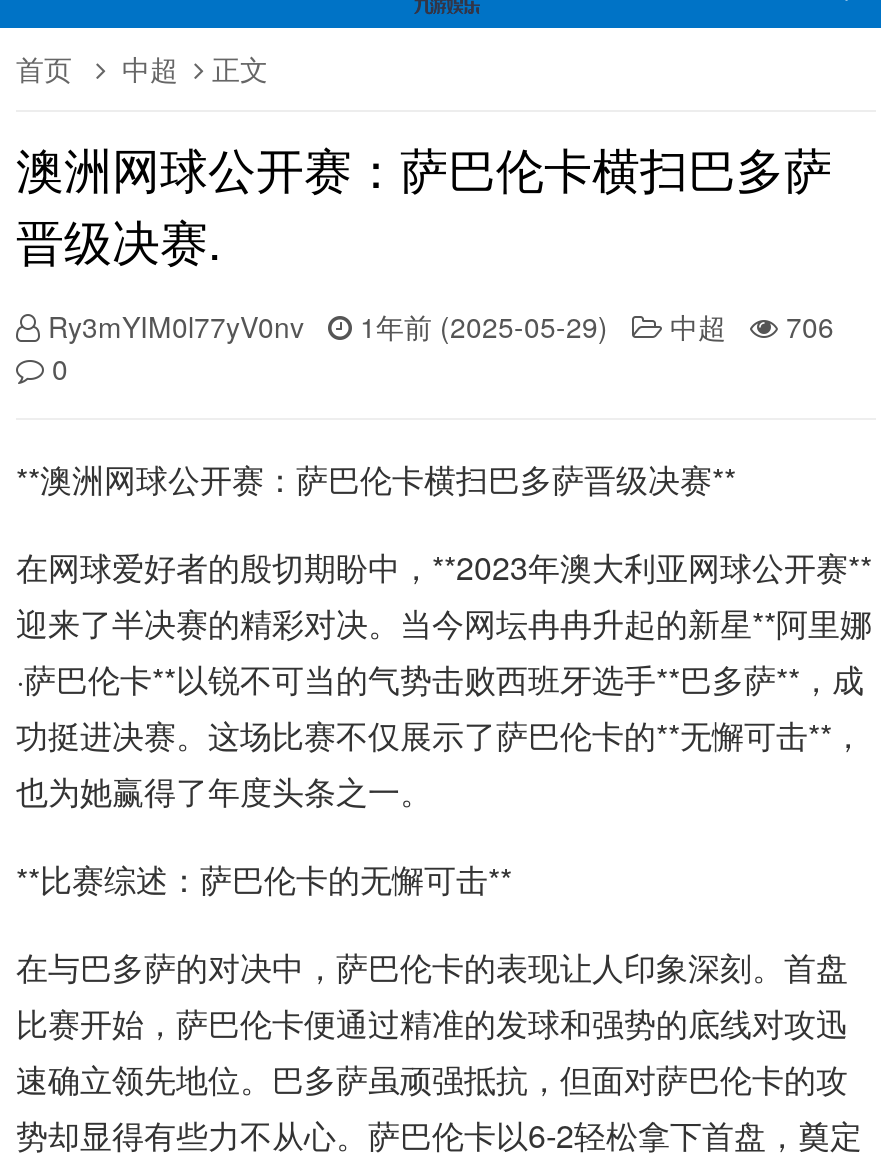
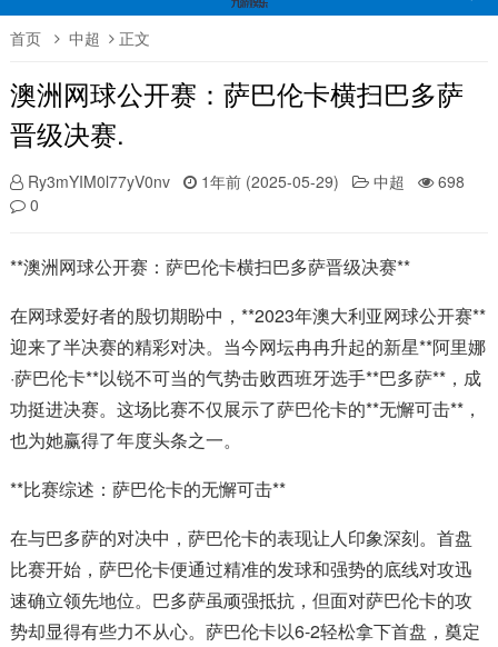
[48,306,834,346] Ry3mYIM0l77yV0nv 1年前 (2025-05-29) 中超 706 -> [28,170,465,192] Ry3mYIM0l77yV0nv 1年前 (2025-05-29) 中超 698

